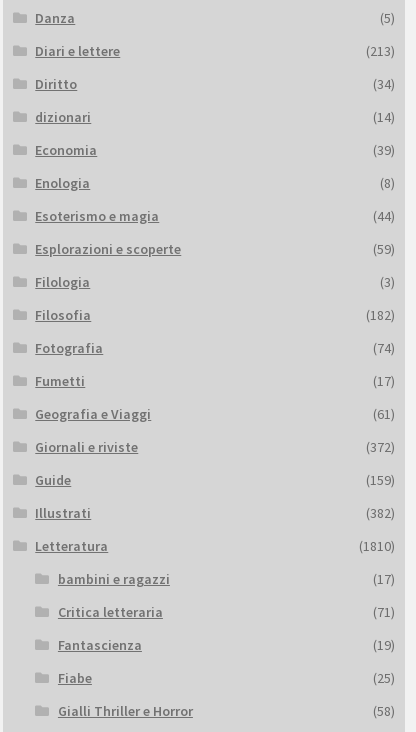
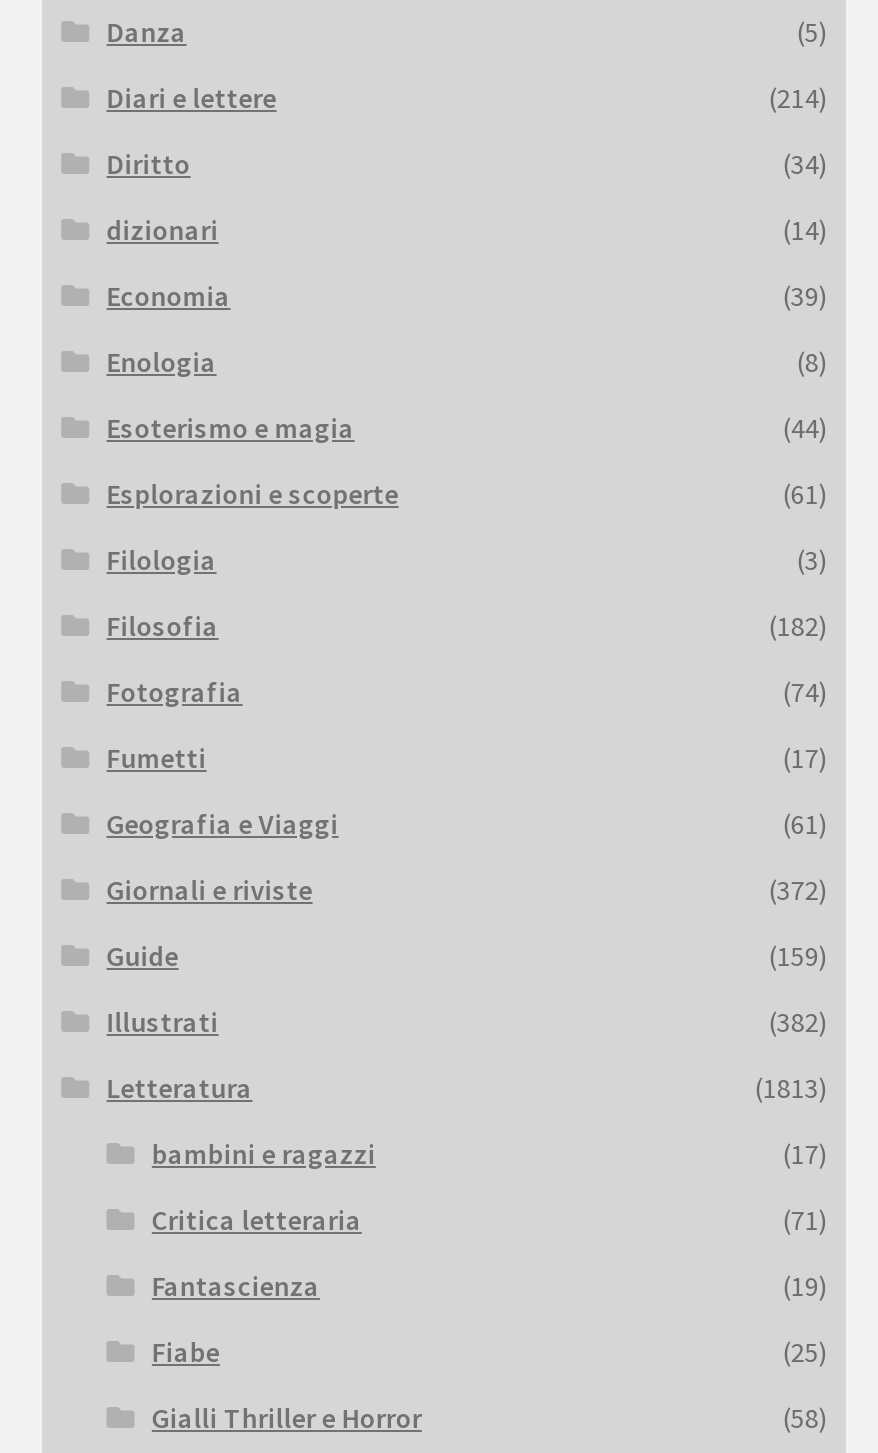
[366,42,395,60] (213) -> [769,80,827,116] (214)
[373,240,395,258] (59) -> [783,476,827,512] (61)
[359,537,395,555] (1810) -> [755,1070,827,1106] (1813)

